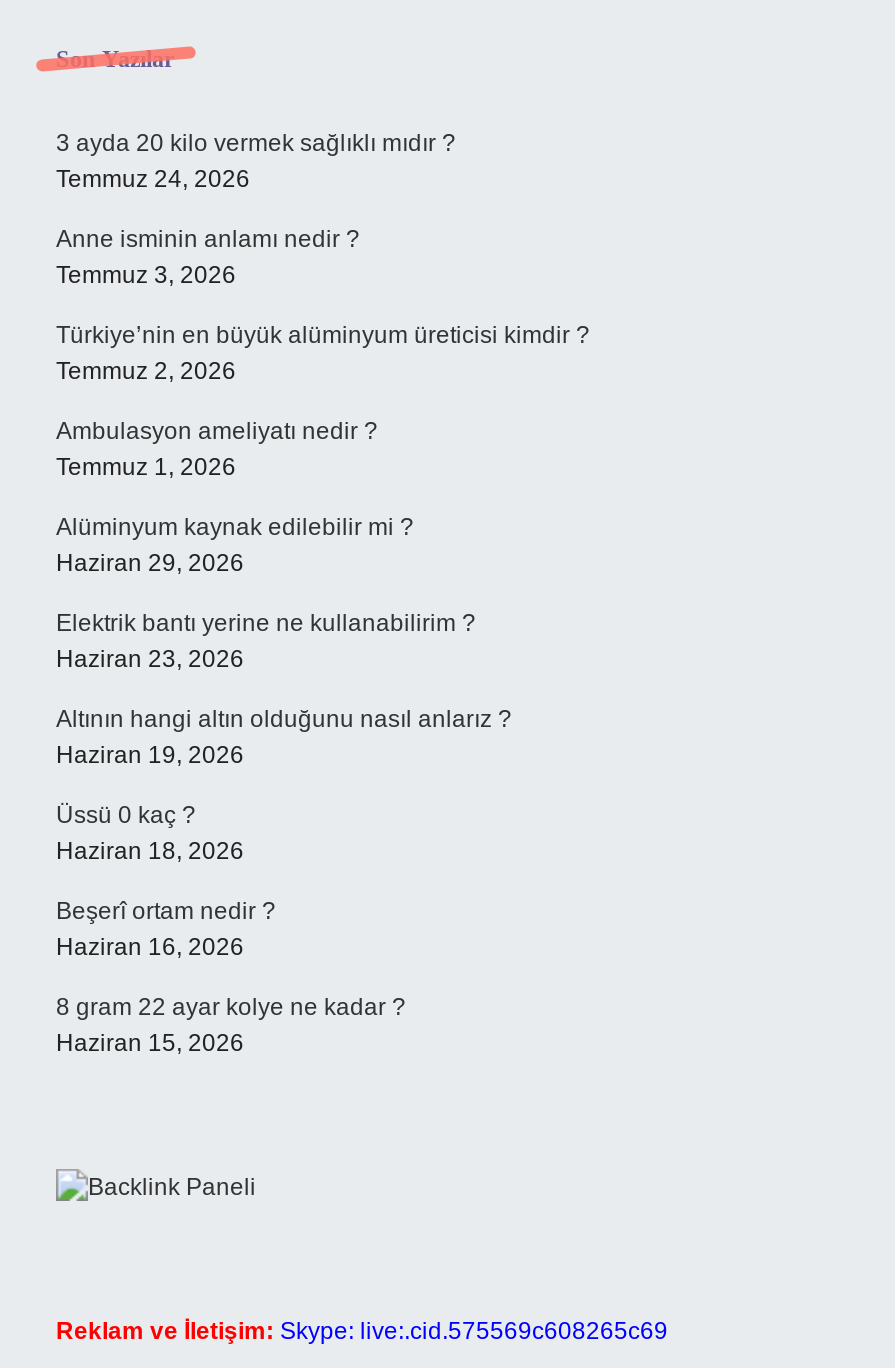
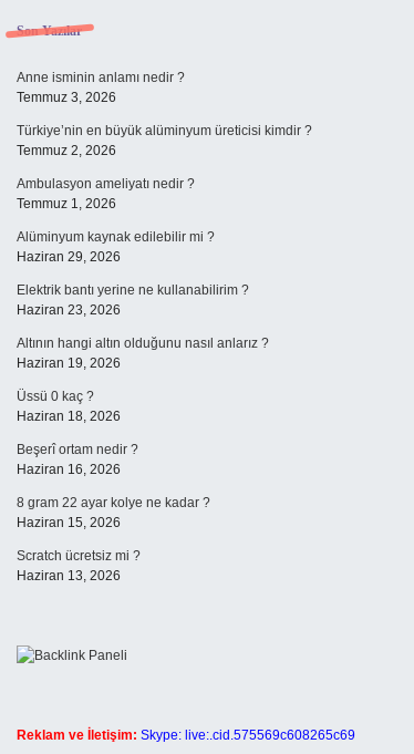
[56,129,456,193] 3 ayda 20 kilo vermek sağlıklı mıdır ? | Temmuz 24, 2026 -> none
moved [56,225,590,1057] -> [17,70,312,530]: Anne isminin anlamı nedir ? | Temmuz 3, 2026 | Türkiye’nin en büyük alüminyum üreticisi kimdir ? | ... | 8 gram 22 ayar kolye ne kadar ? | Haziran 15, 2026
none -> [17,548,141,583] Scratch ücretsiz mi ? | Haziran 13, 2026

